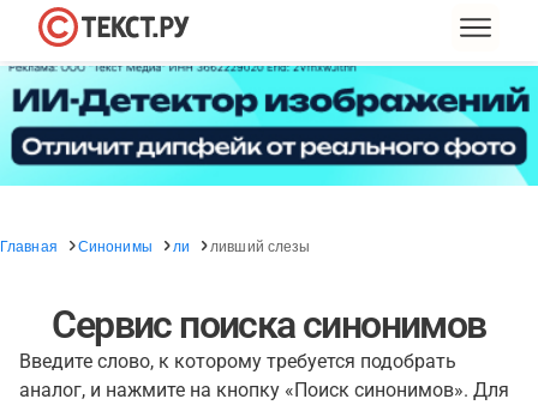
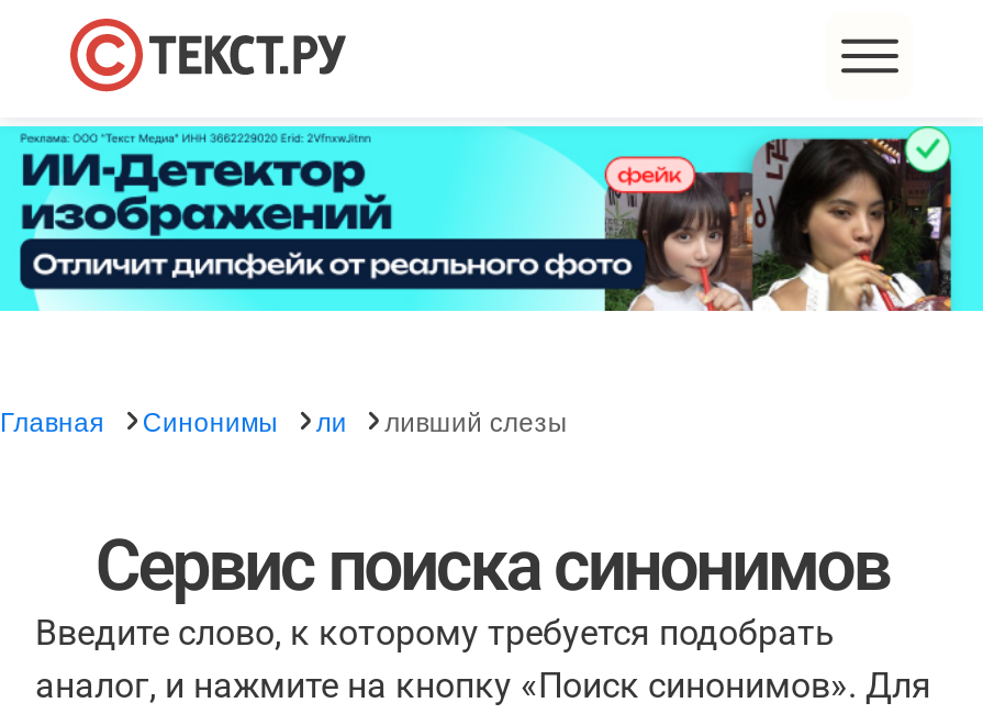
[4,65,531,187] [image] -> [7,126,964,313] [image]

